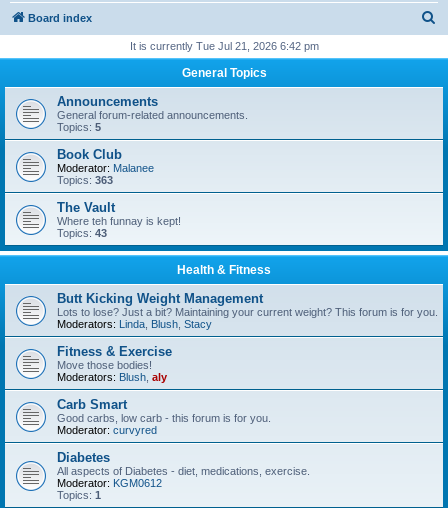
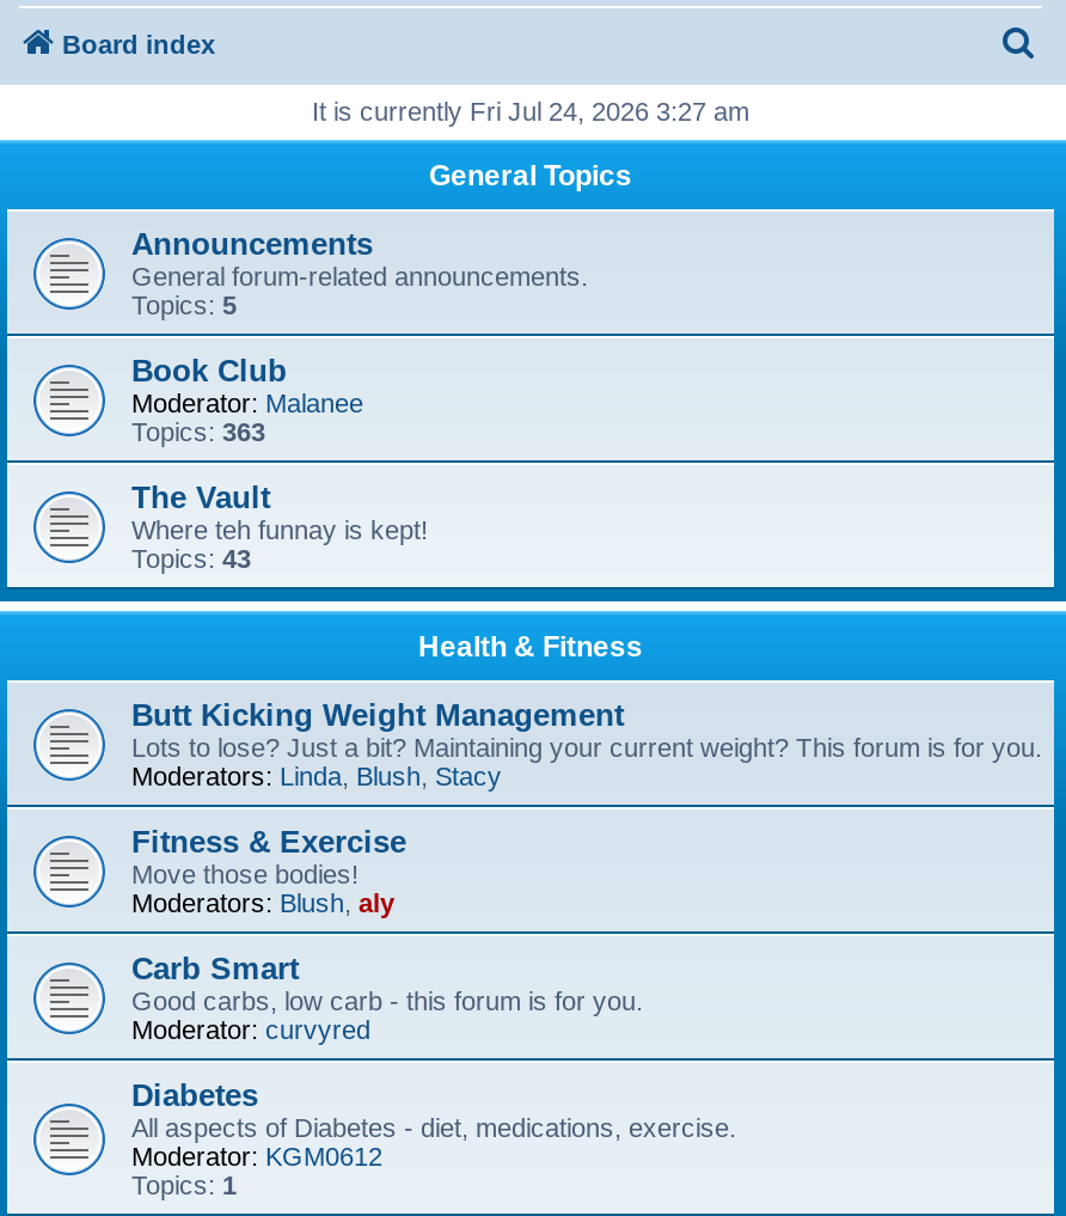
[129,40,318,52] It is currently Tue Jul 21, 2026 6:42 pm -> [312,97,749,126] It is currently Fri Jul 24, 2026 3:27 am

